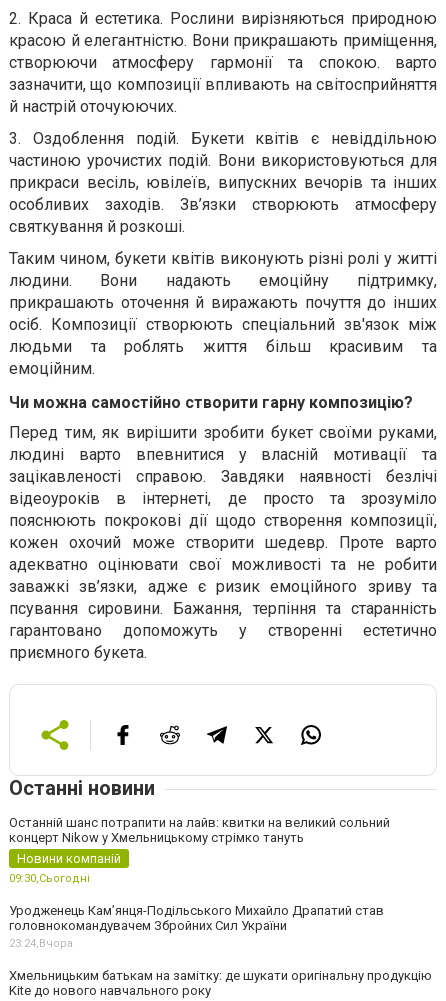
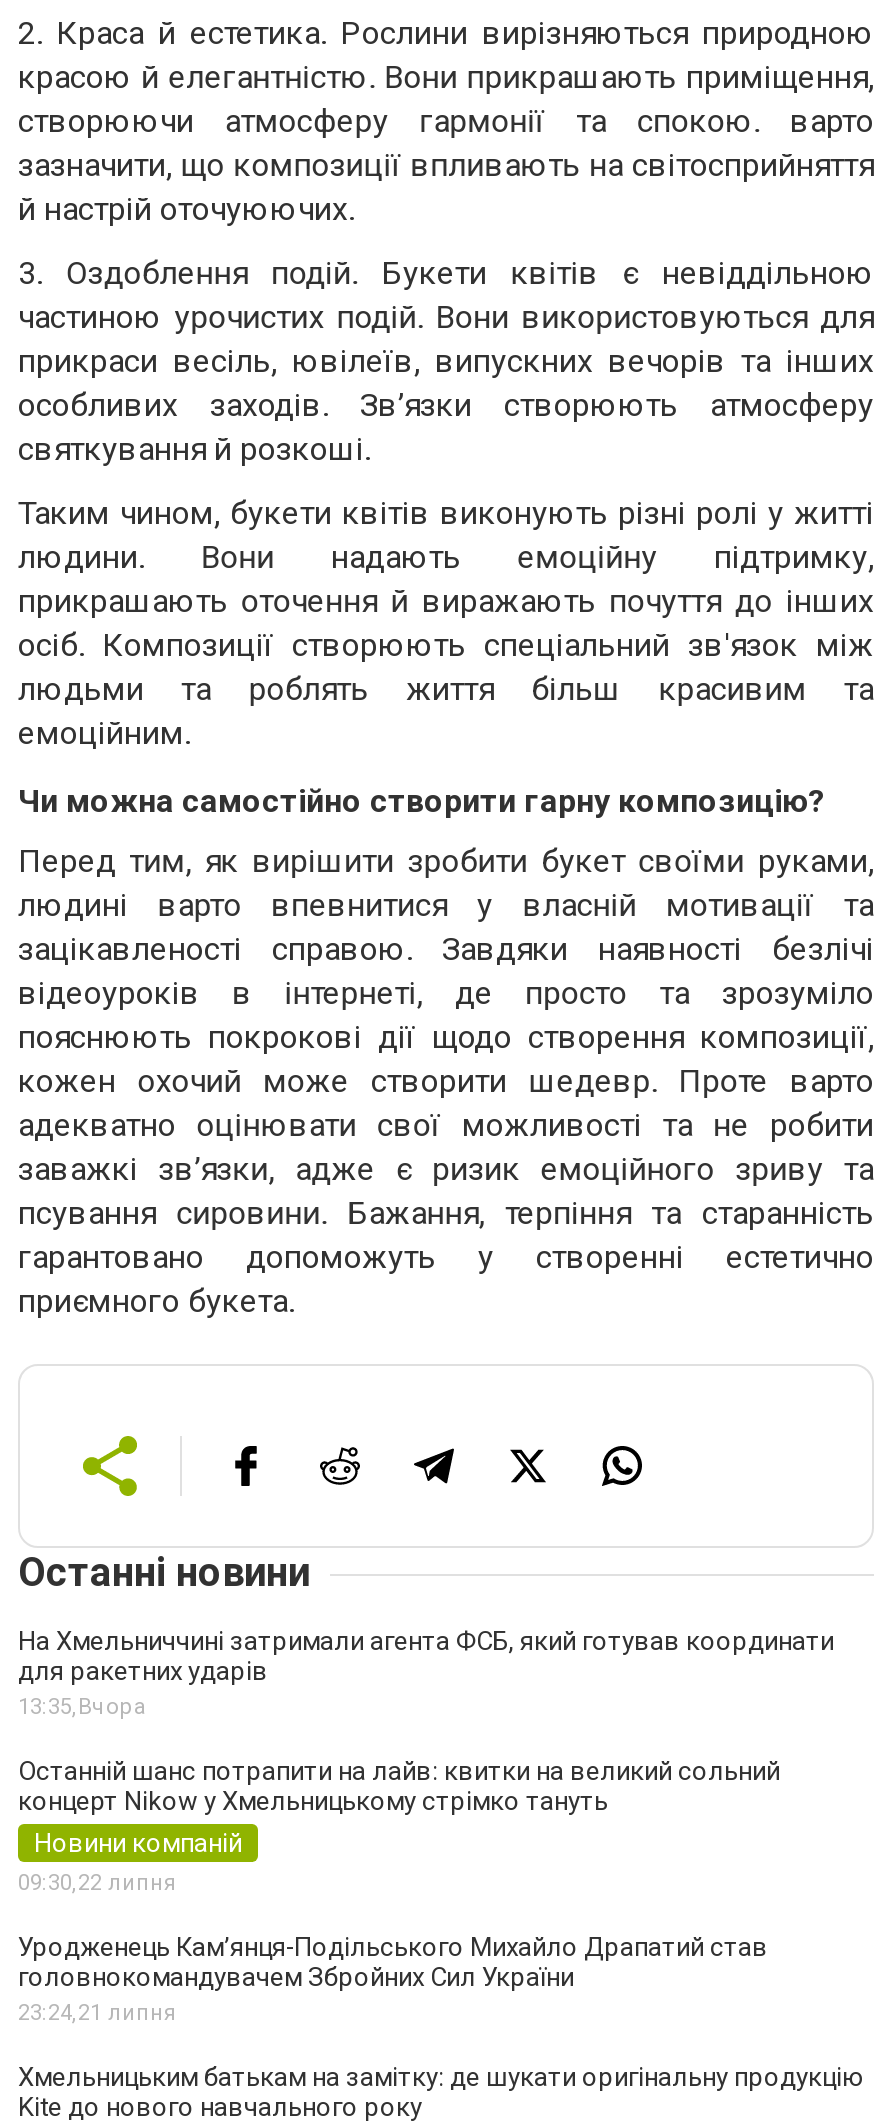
none -> [18,1625,834,1719] На Хмельниччині затримали агента ФСБ, який готував координати | для ракетних ударів | 13:35, Вчора
[9,872,90,885] 09:30,Сьогодні -> [18,1869,176,1895] 09:30,22 липня
[9,937,73,950] 23:24,Вчора -> [18,1999,176,2025] 23:24,21 липня

